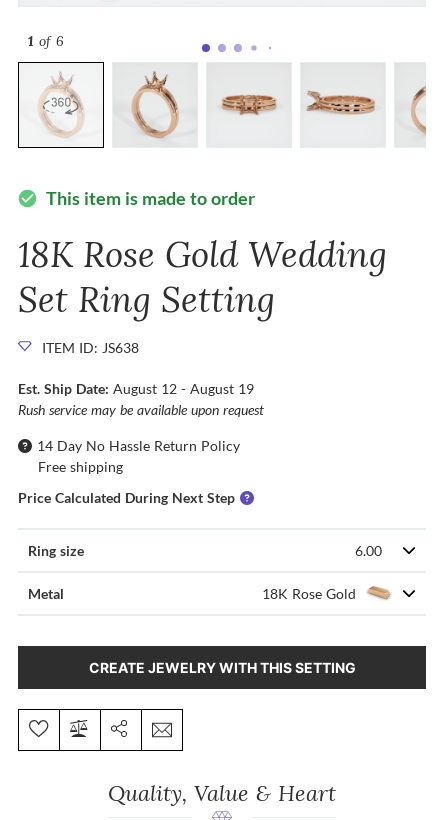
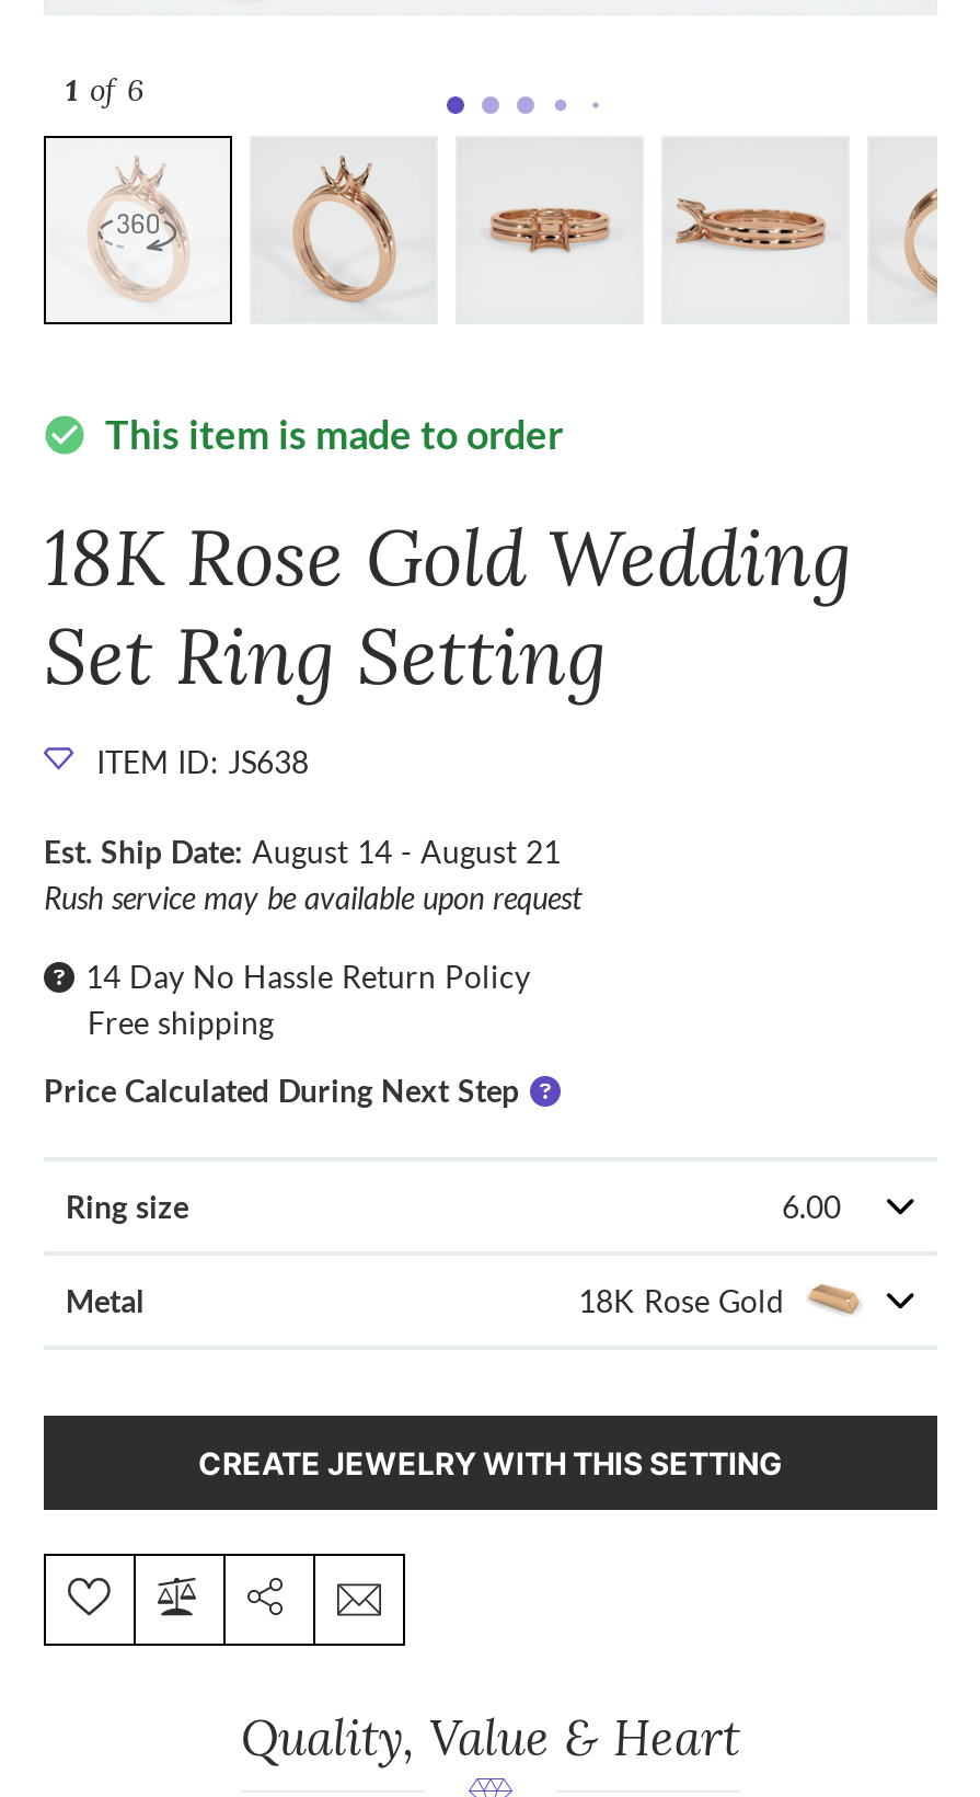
[18,379,254,396] Est. Ship Date: August 12 - August 19 -> [44,832,561,869] Est. Ship Date: August 14 - August 21

